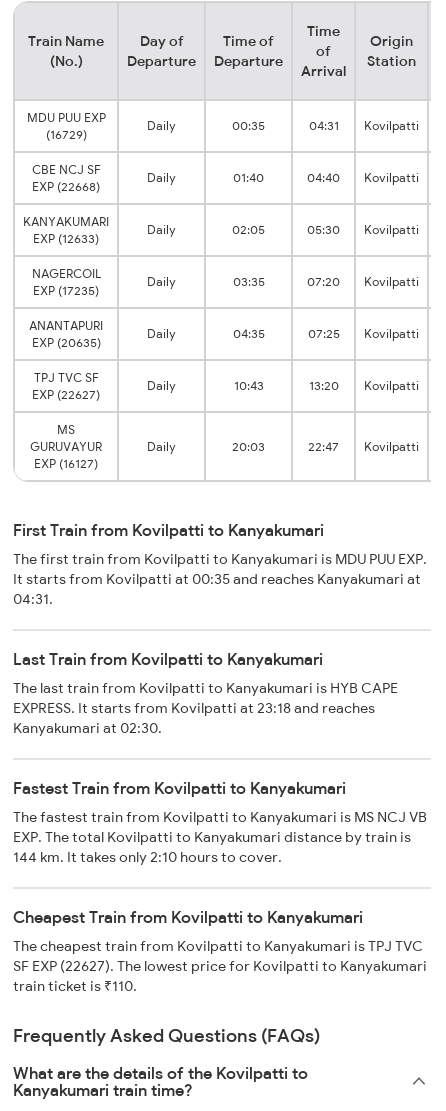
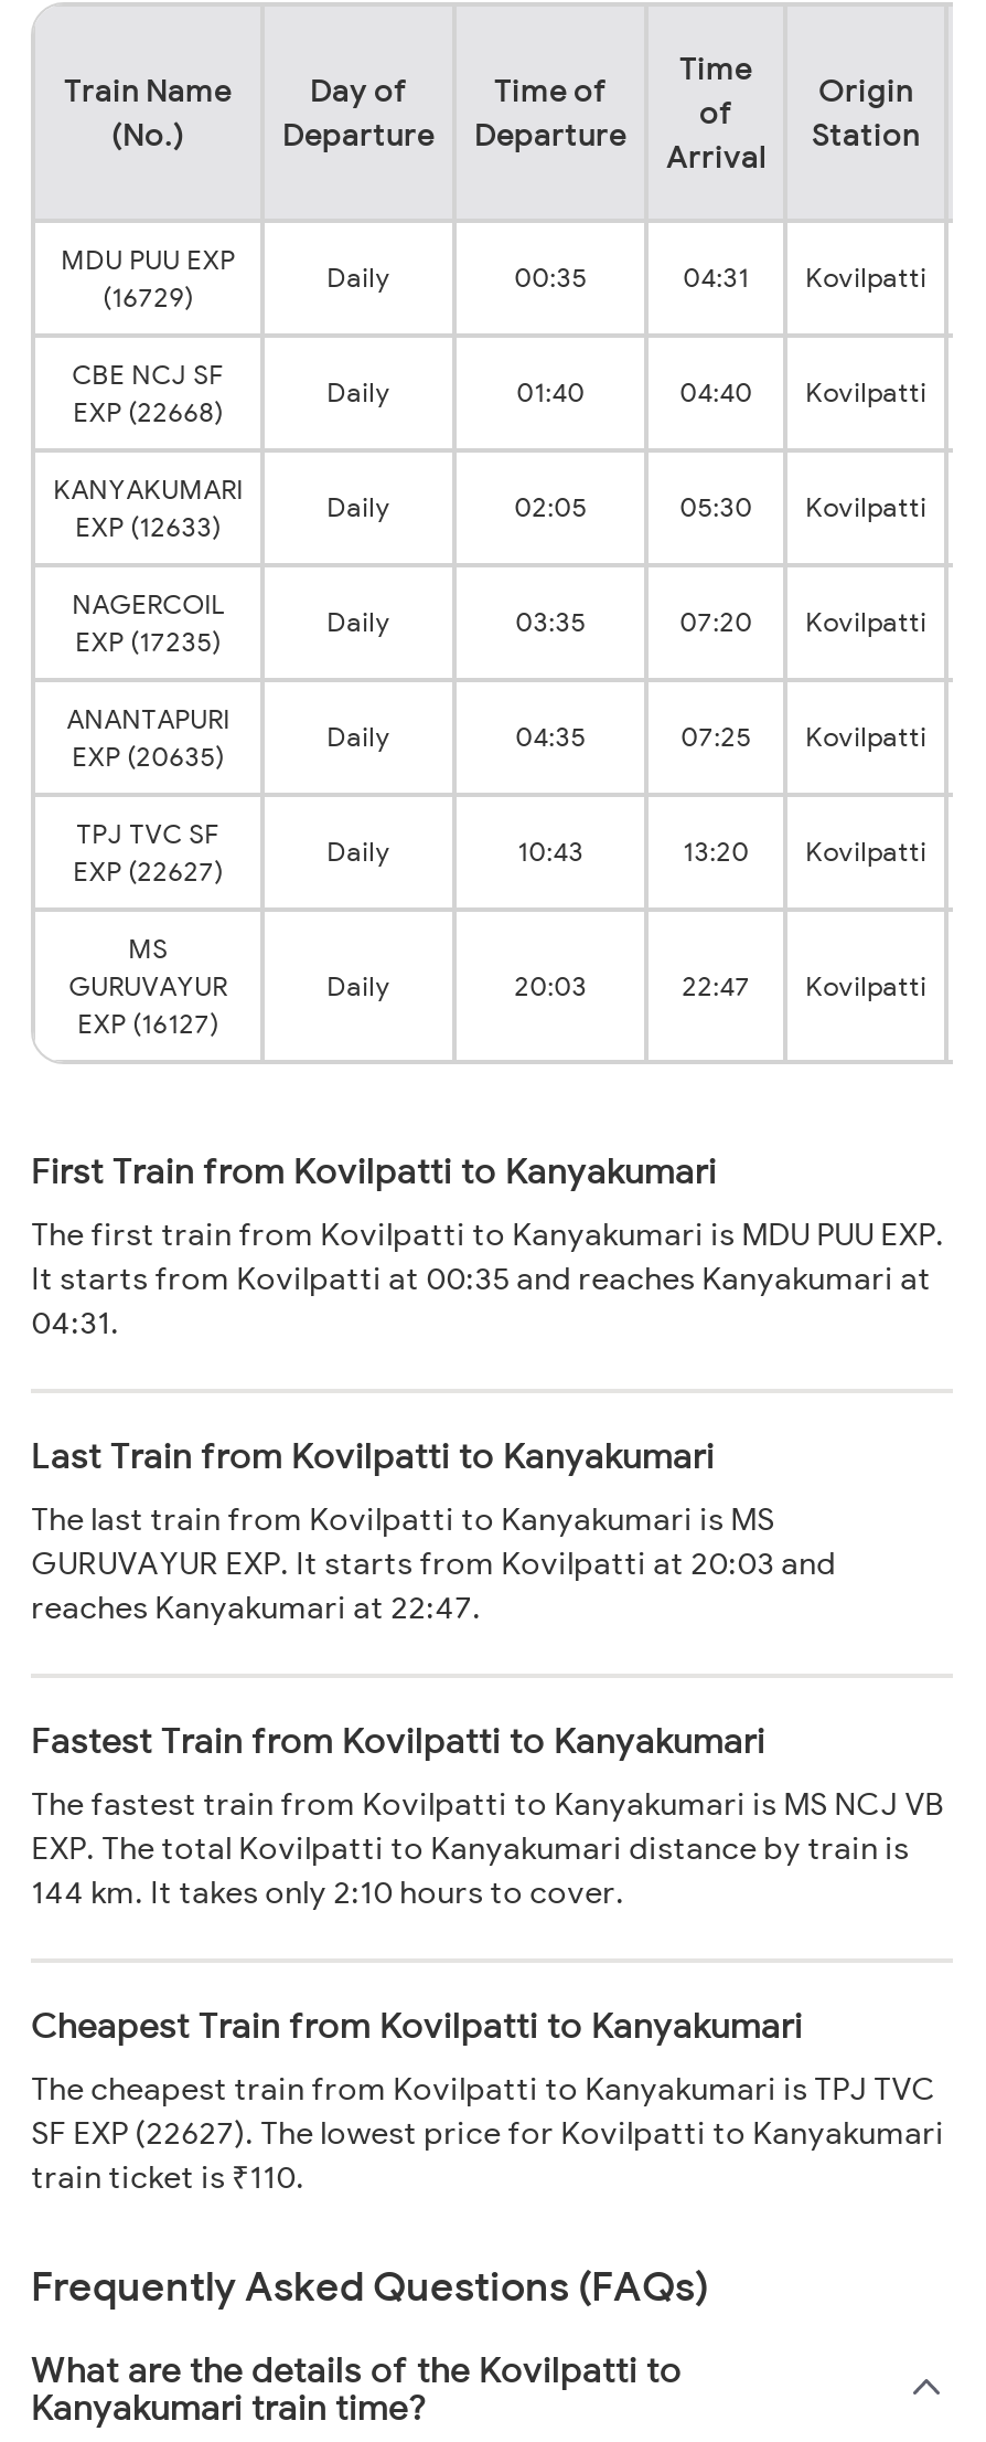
[13,679,398,737] The last train from Kovilpatti to Kanyakumari is HYB CAPE | EXPRESS. It starts from Kovilpatti at 23:18 and reaches | Kanyakumari at 02:30. -> [31,1499,836,1627] The last train from Kovilpatti to Kanyakumari is MS | GURUVAYUR EXP. It starts from Kovilpatti at 20:03 and | reaches Kanyakumari at 22:47.

